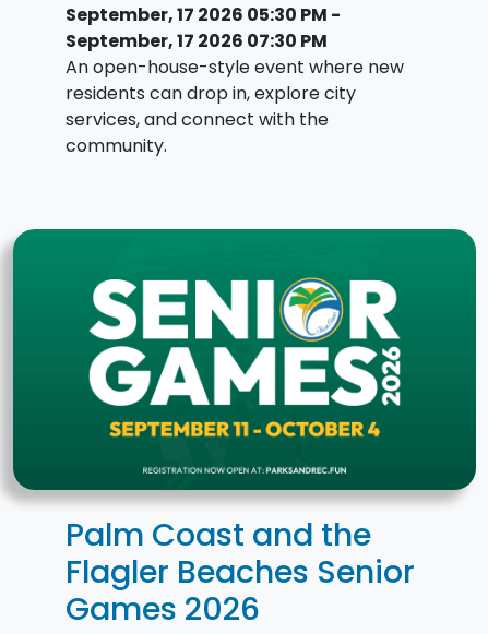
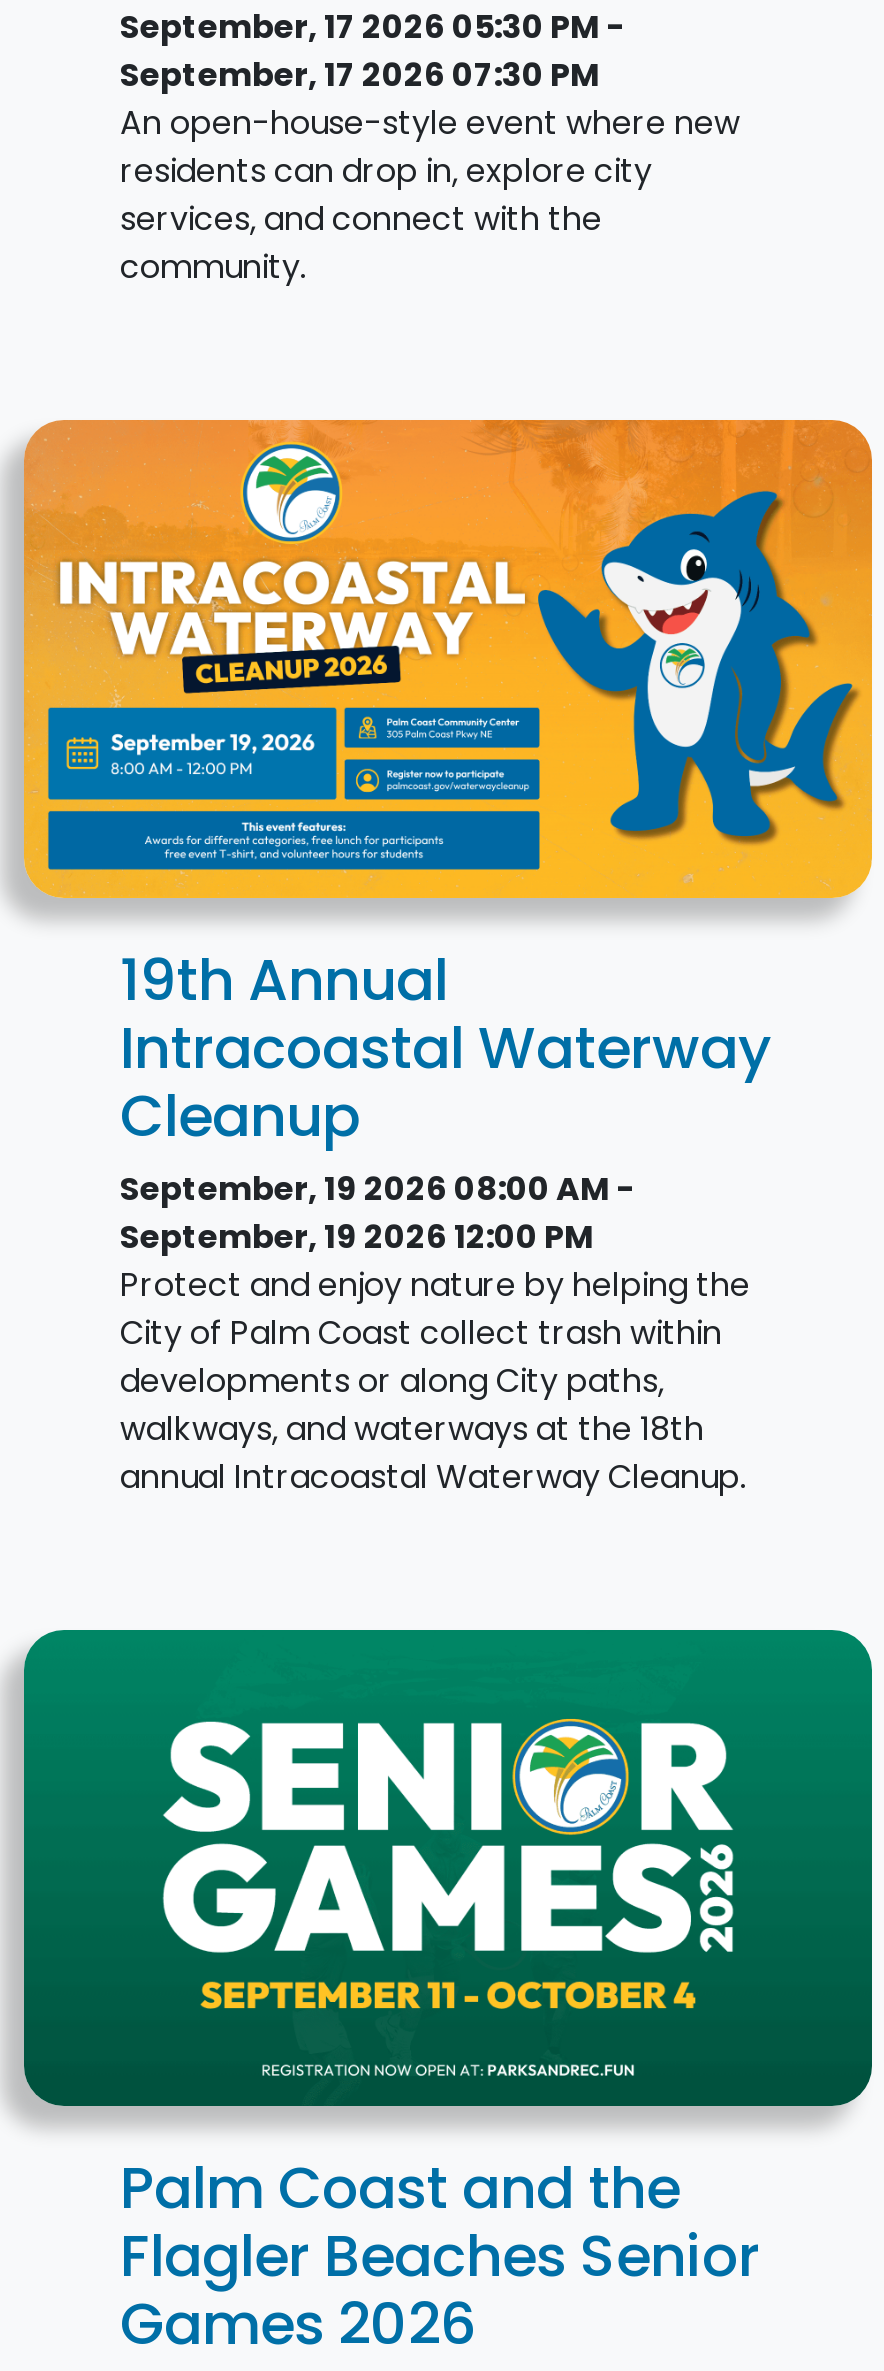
none -> [22,418,874,1500] [image] | 19th Annual | Intracoastal Waterway | Cleanup | September, 19 2026 08:00 AM - | September, 19 2026 12:00 PM | Protect and enjoy nature by helping the | City of Palm Coast collect trash within | developments or along City paths, | walkways, and waterways at the 18th | annual Intracoastal Waterway Cleanup.

